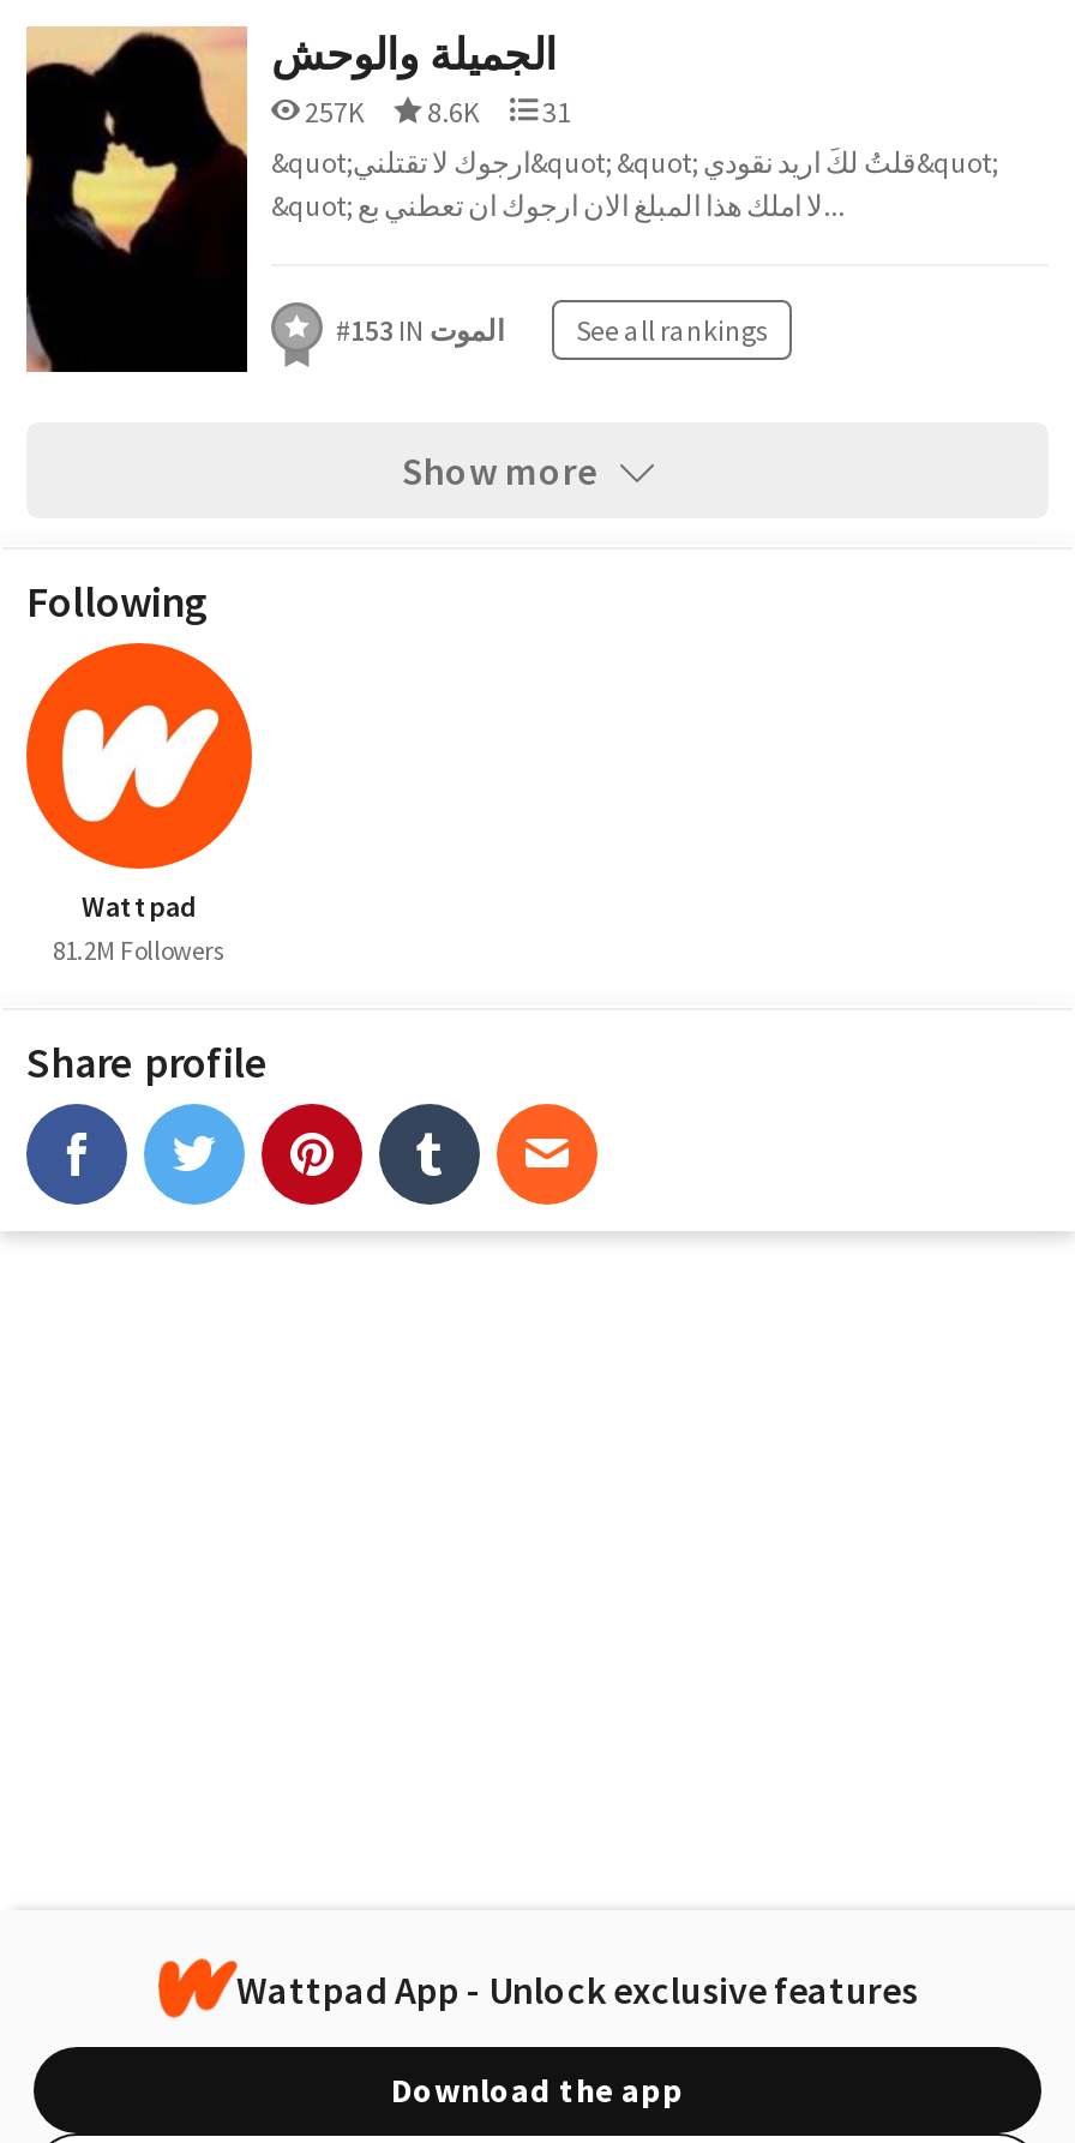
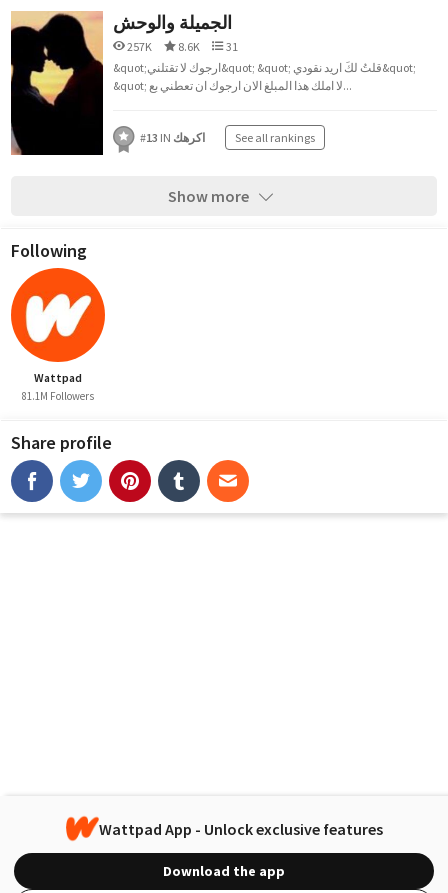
[336,312,768,348] See all rankings #153 IN الموت -> [140,130,315,145] See all rankings #13 IN اكرهك
[53,934,226,967] 81.2M Followers -> [22,389,94,403] 81.1M Followers

